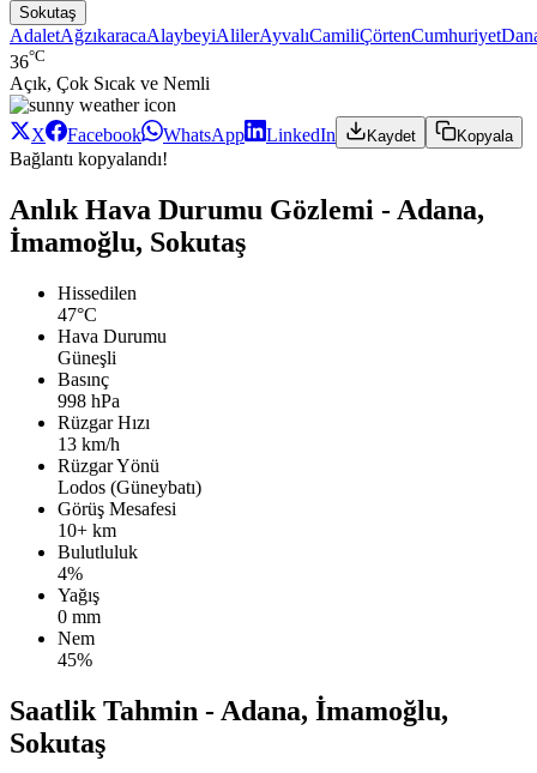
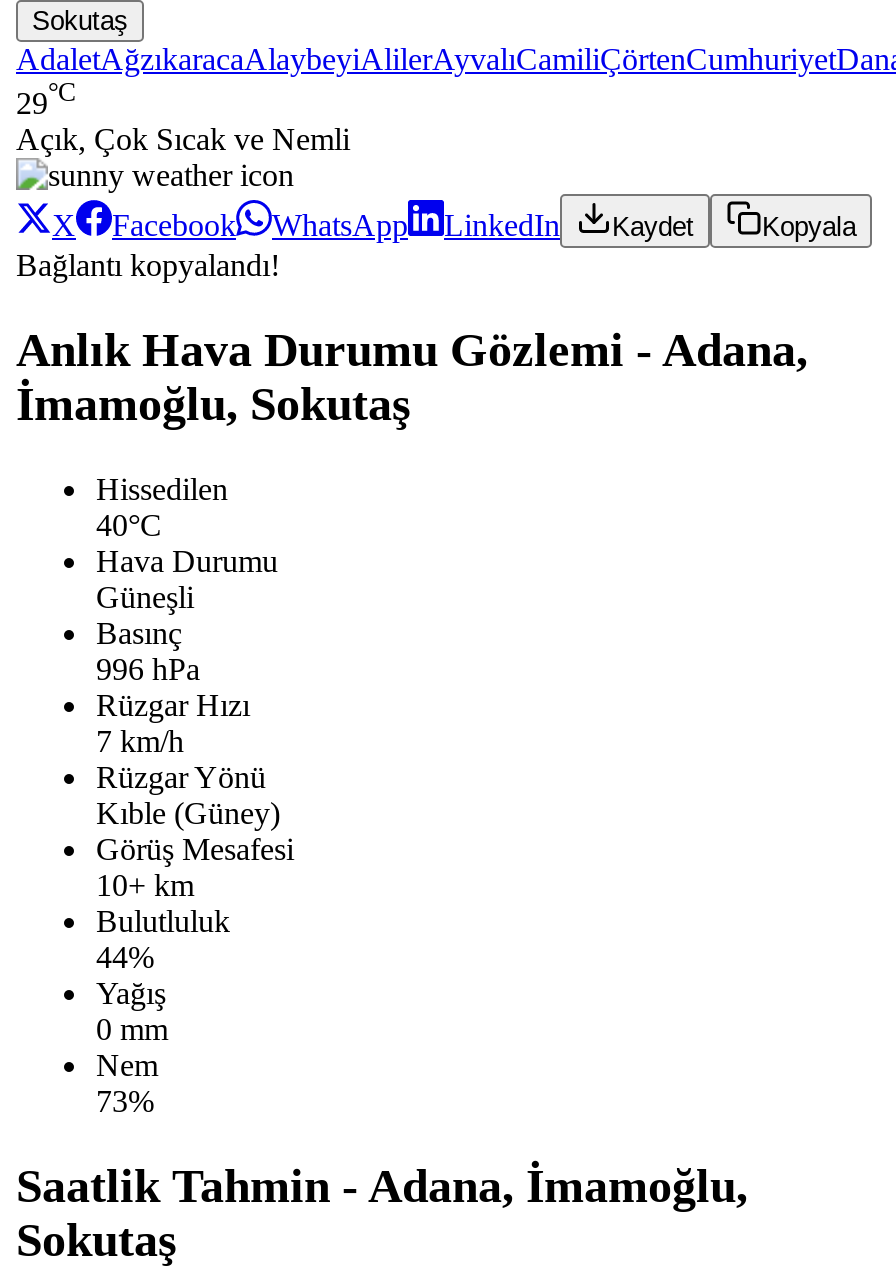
[10,46,46,72] 36°C -> [16,77,76,120] 29°C
[58,304,97,325] 47°C -> [96,508,162,542] 40°C
[58,390,120,411] 998 hPa -> [96,652,200,686] 996 hPa
[58,434,120,454] 13 km/h -> [96,724,184,758] 7 km/h
[58,477,201,497] Lodos (Güneybatı) -> [96,796,280,830] Kıble (Güney)
[58,563,83,583] 4% -> [96,940,154,974] 44%
[58,649,92,670] 45% -> [96,1084,154,1118] 73%

